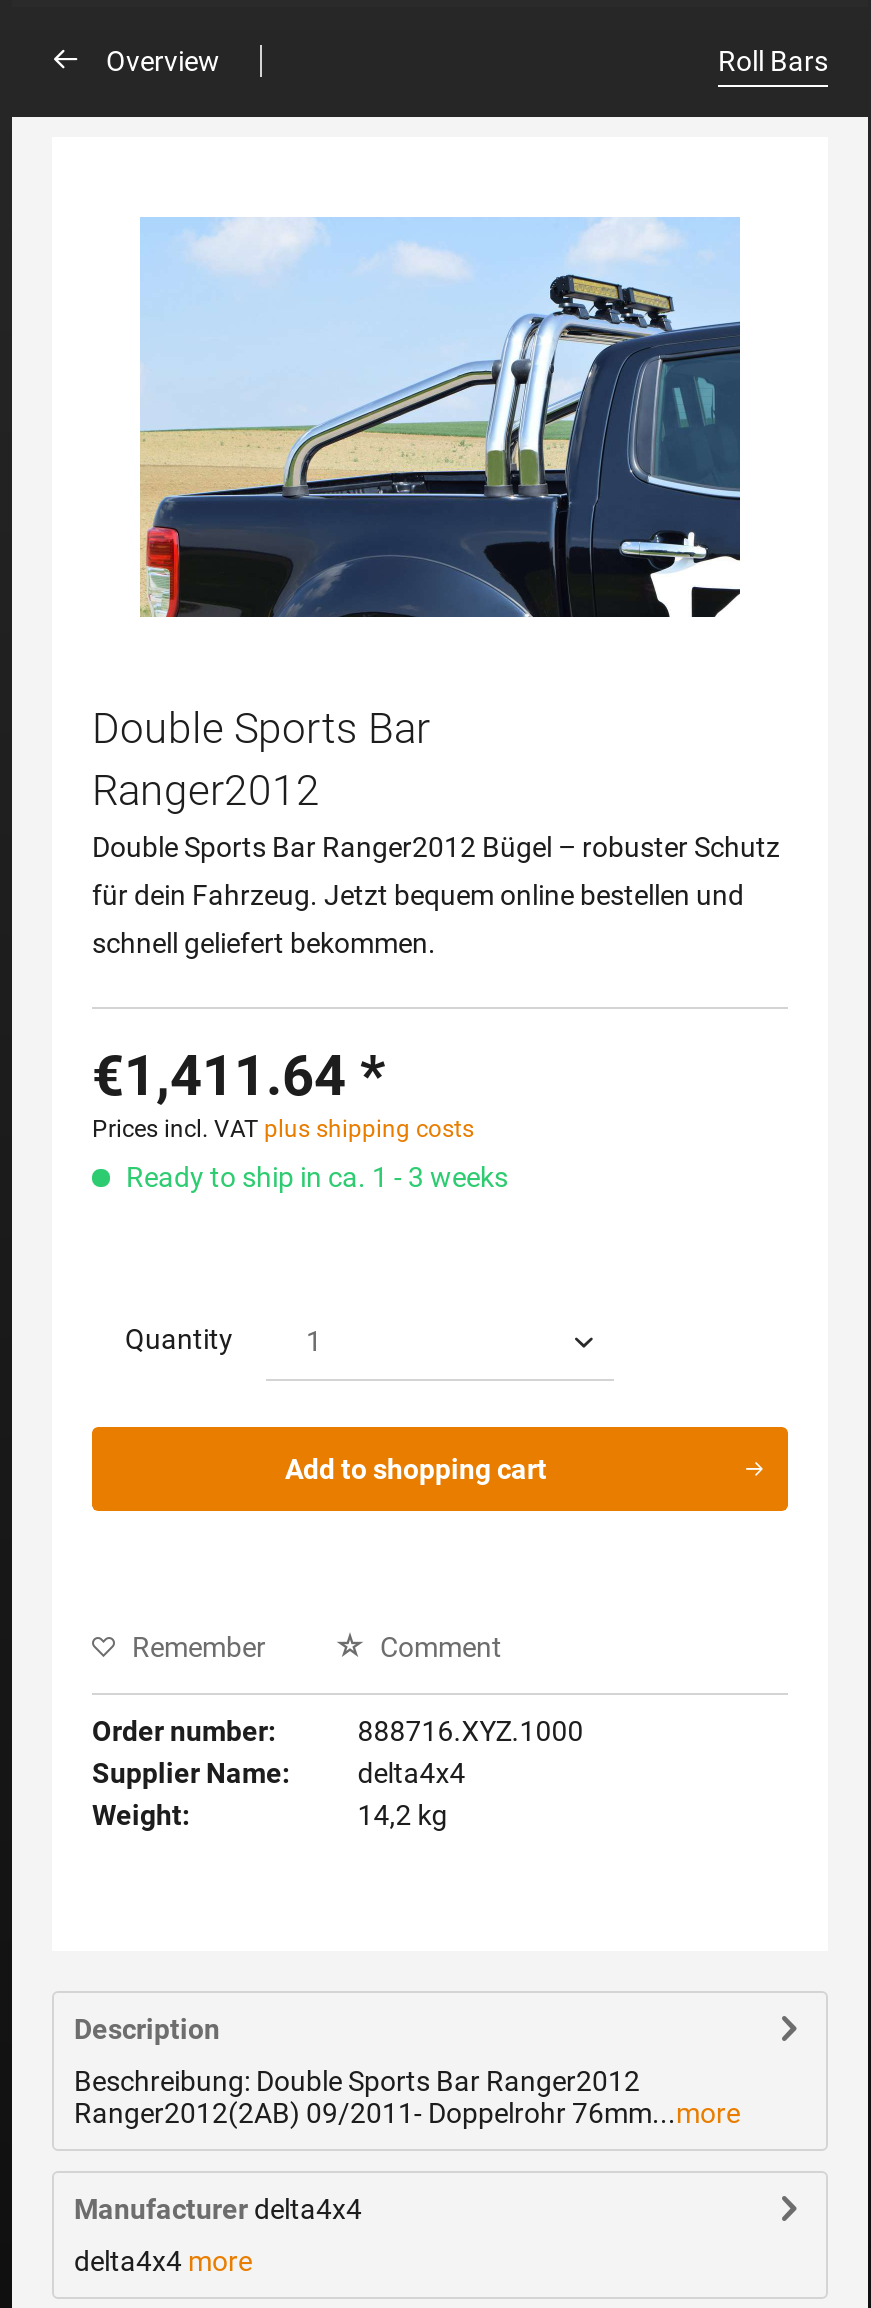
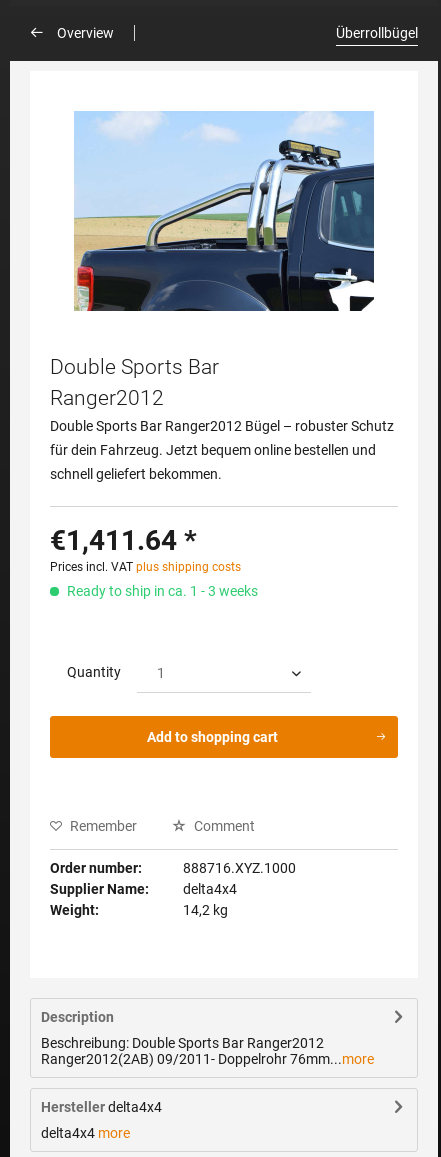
[718,45,828,77] Roll Bars -> [336,25,418,41] Überrollbügel
[74,2193,362,2225] Manufacturer delta4x4 -> [41,1099,162,1115] Hersteller delta4x4

